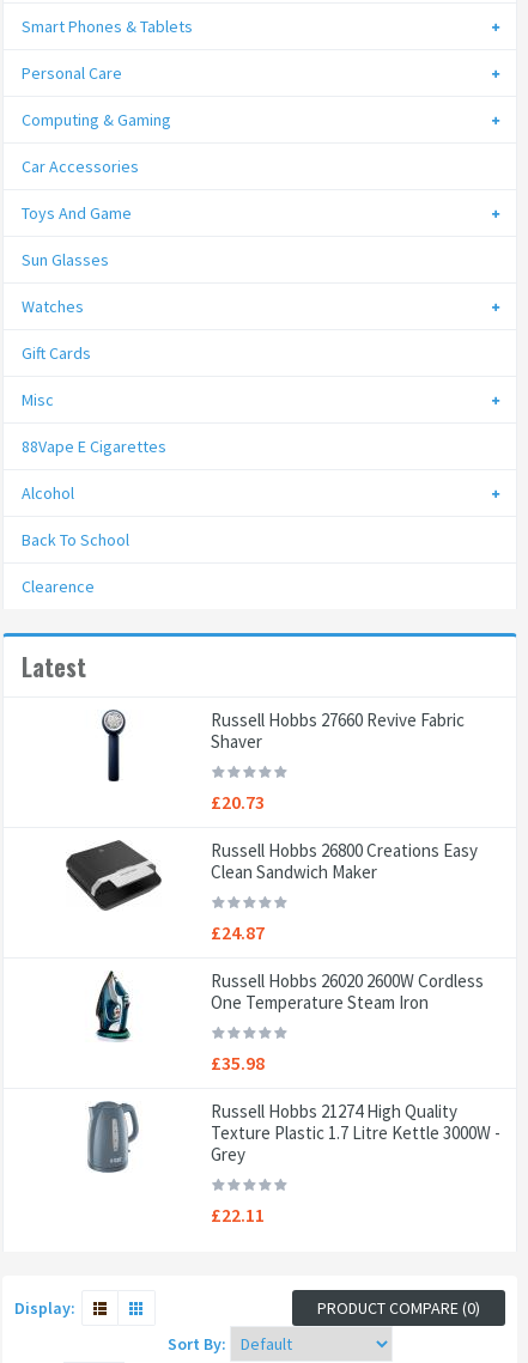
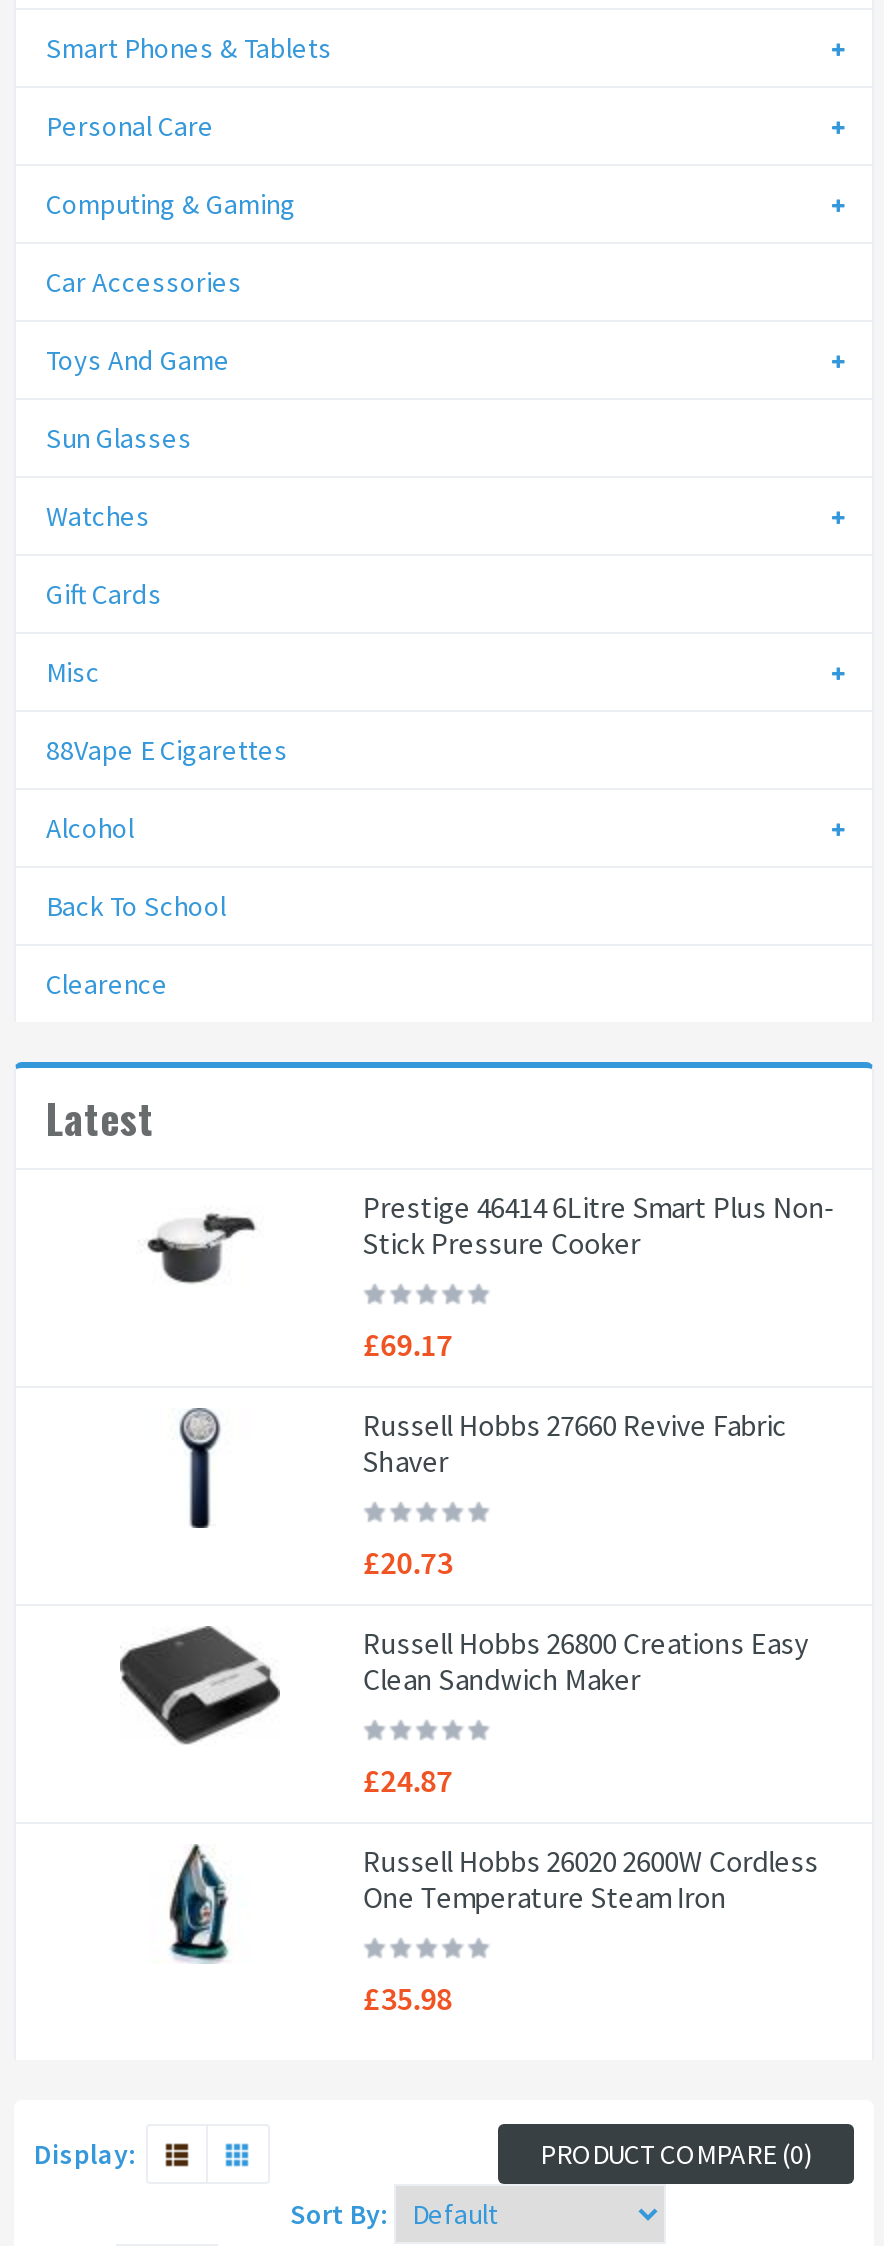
none -> [146,1212,258,1286] [image]
none -> [362,1188,834,1364] Prestige 46414 6Litre Smart Plus Non- | Stick Pressure Cooker | £69.17
moved [211,708,484,1075] -> [362,1406,818,2018]: Russell Hobbs 27660 Revive Fabric | Shaver | £20.73 | ... | One Temperature Steam Iron | £35.98
[86,1100,140,1174] [image] -> none
[211,1100,501,1227] Russell Hobbs 21274 High Quality | Texture Plastic 1.7 Litre Kettle 3000W - | Grey | £22.11 -> none

